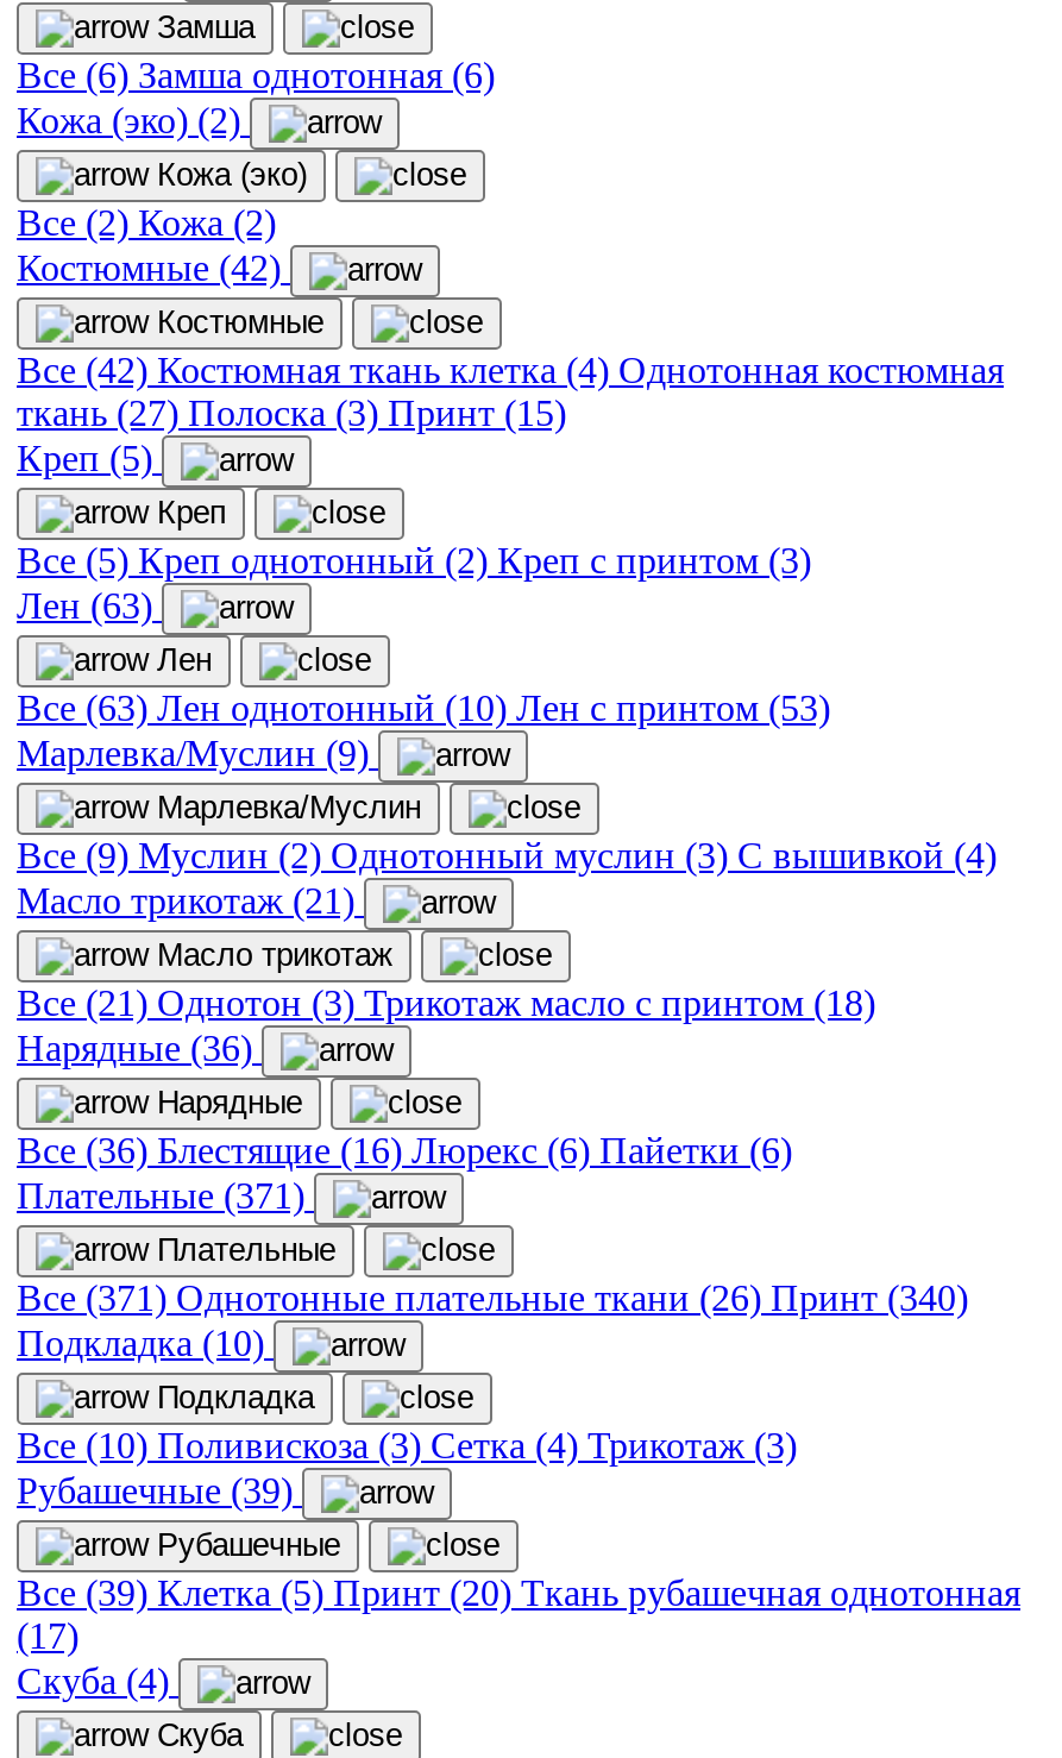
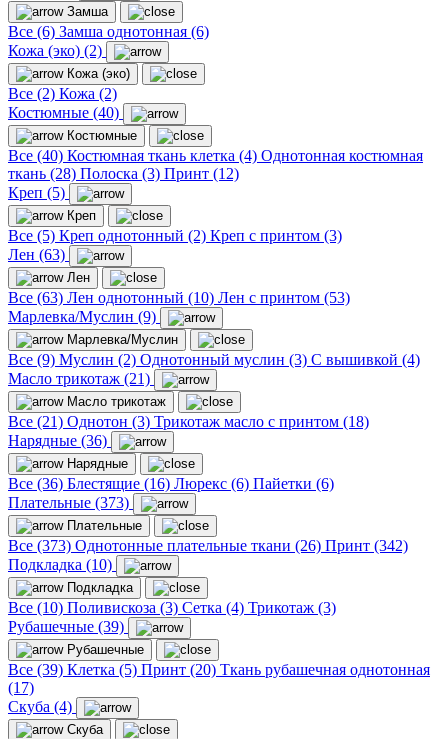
[17,247,281,288] Костюмные (42) -> [8,104,119,121] Костюмные (40)
[17,350,1004,390] Все (42) Костюмная ткань клетка (4) Однотонная костюмная -> [8,147,423,164] Все (40) Костюмная ткань клетка (4) Однотонная костюмная
[17,393,566,433] ткань (27) Полоска (3) Принт (15) -> [8,165,239,182] ткань (28) Полоска (3) Принт (12)
[17,1175,304,1216] Плательные (371) -> [8,494,129,511] Плательные (373)
[17,1277,968,1318] Все (371) Однотонные плательные ткани (26) Принт (340) -> [8,537,408,554] Все (373) Однотонные плательные ткани (26) Принт (342)

